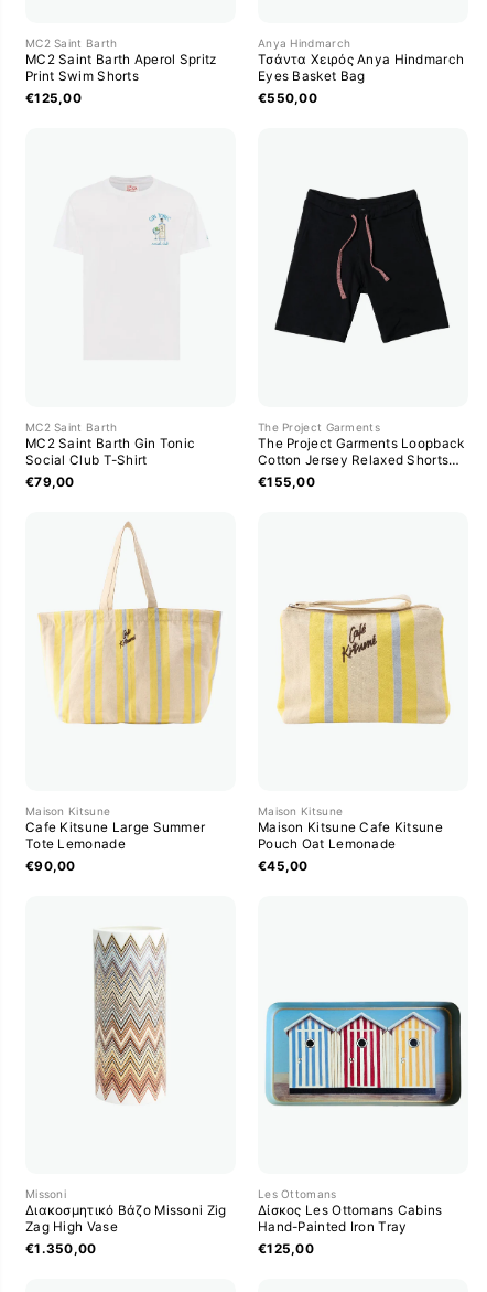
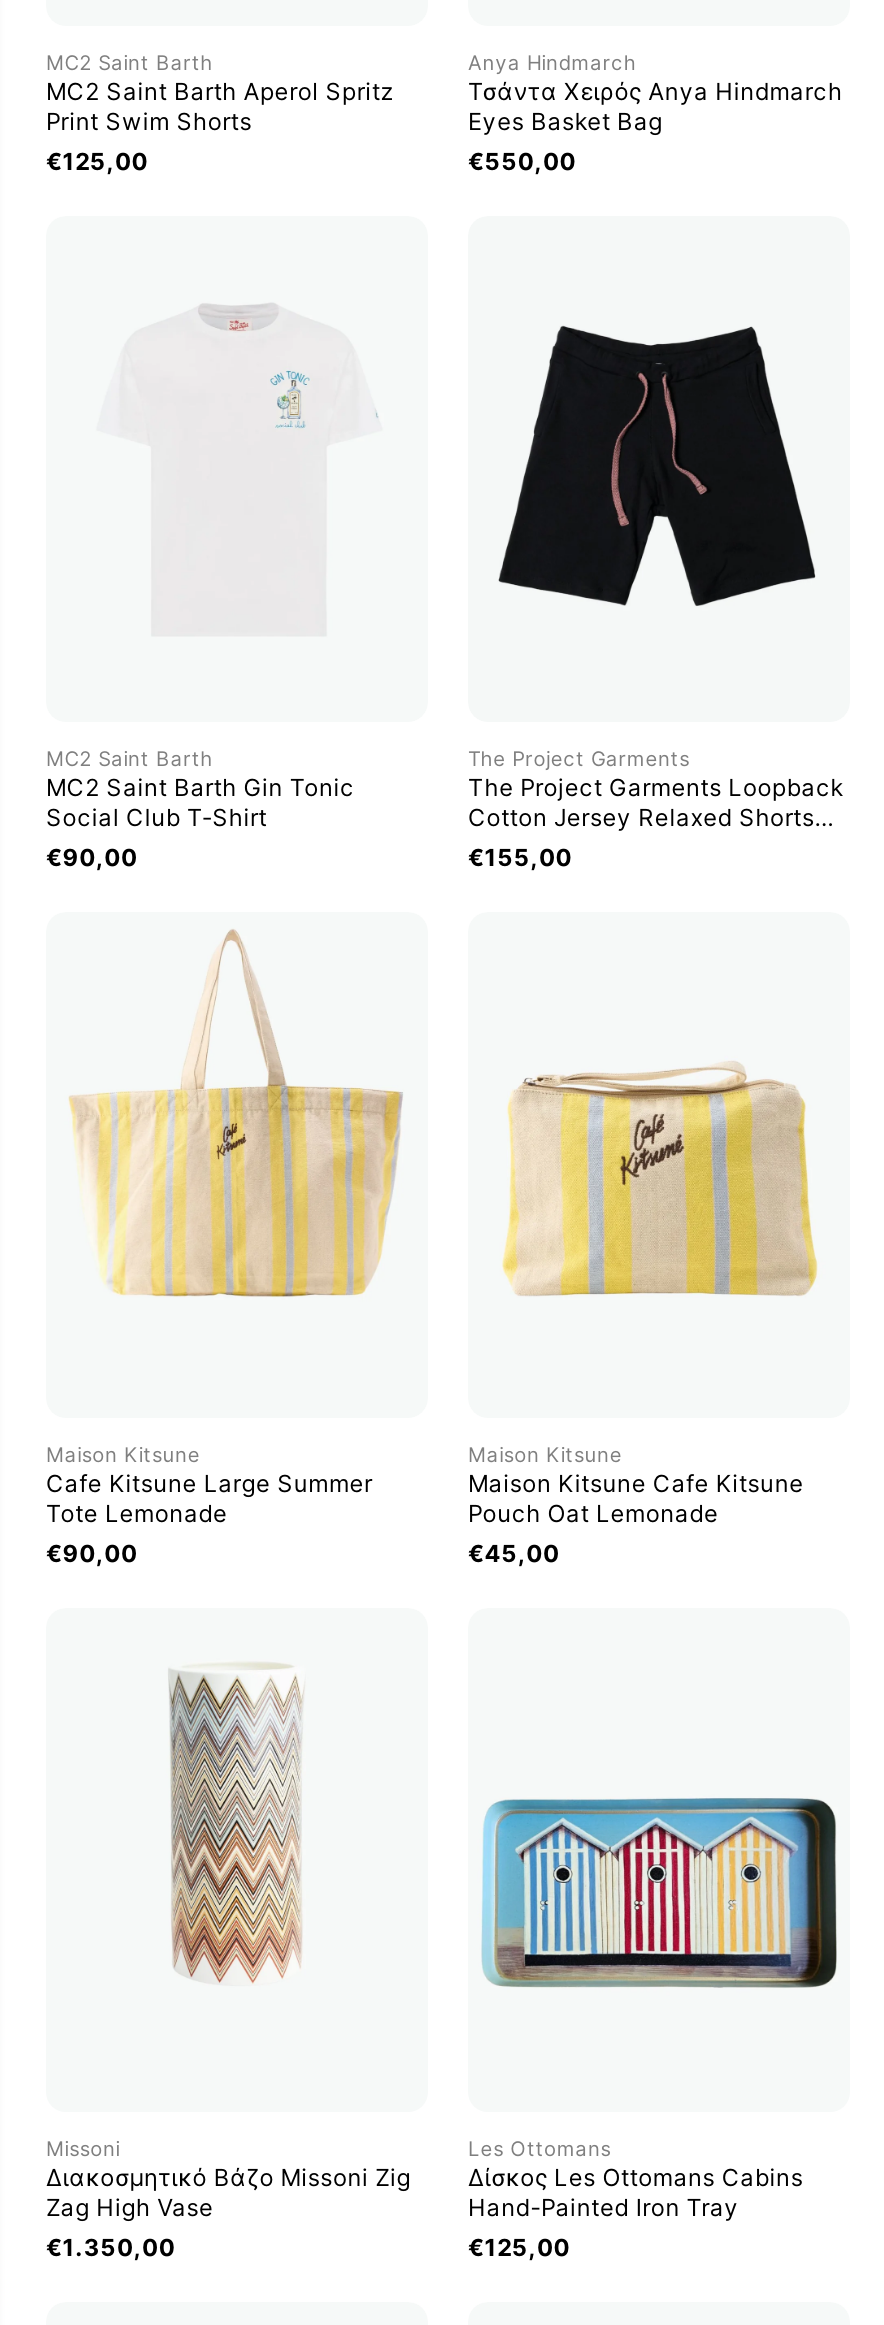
[25,474,75,490] €79,00 -> [46,844,138,872] €90,00

